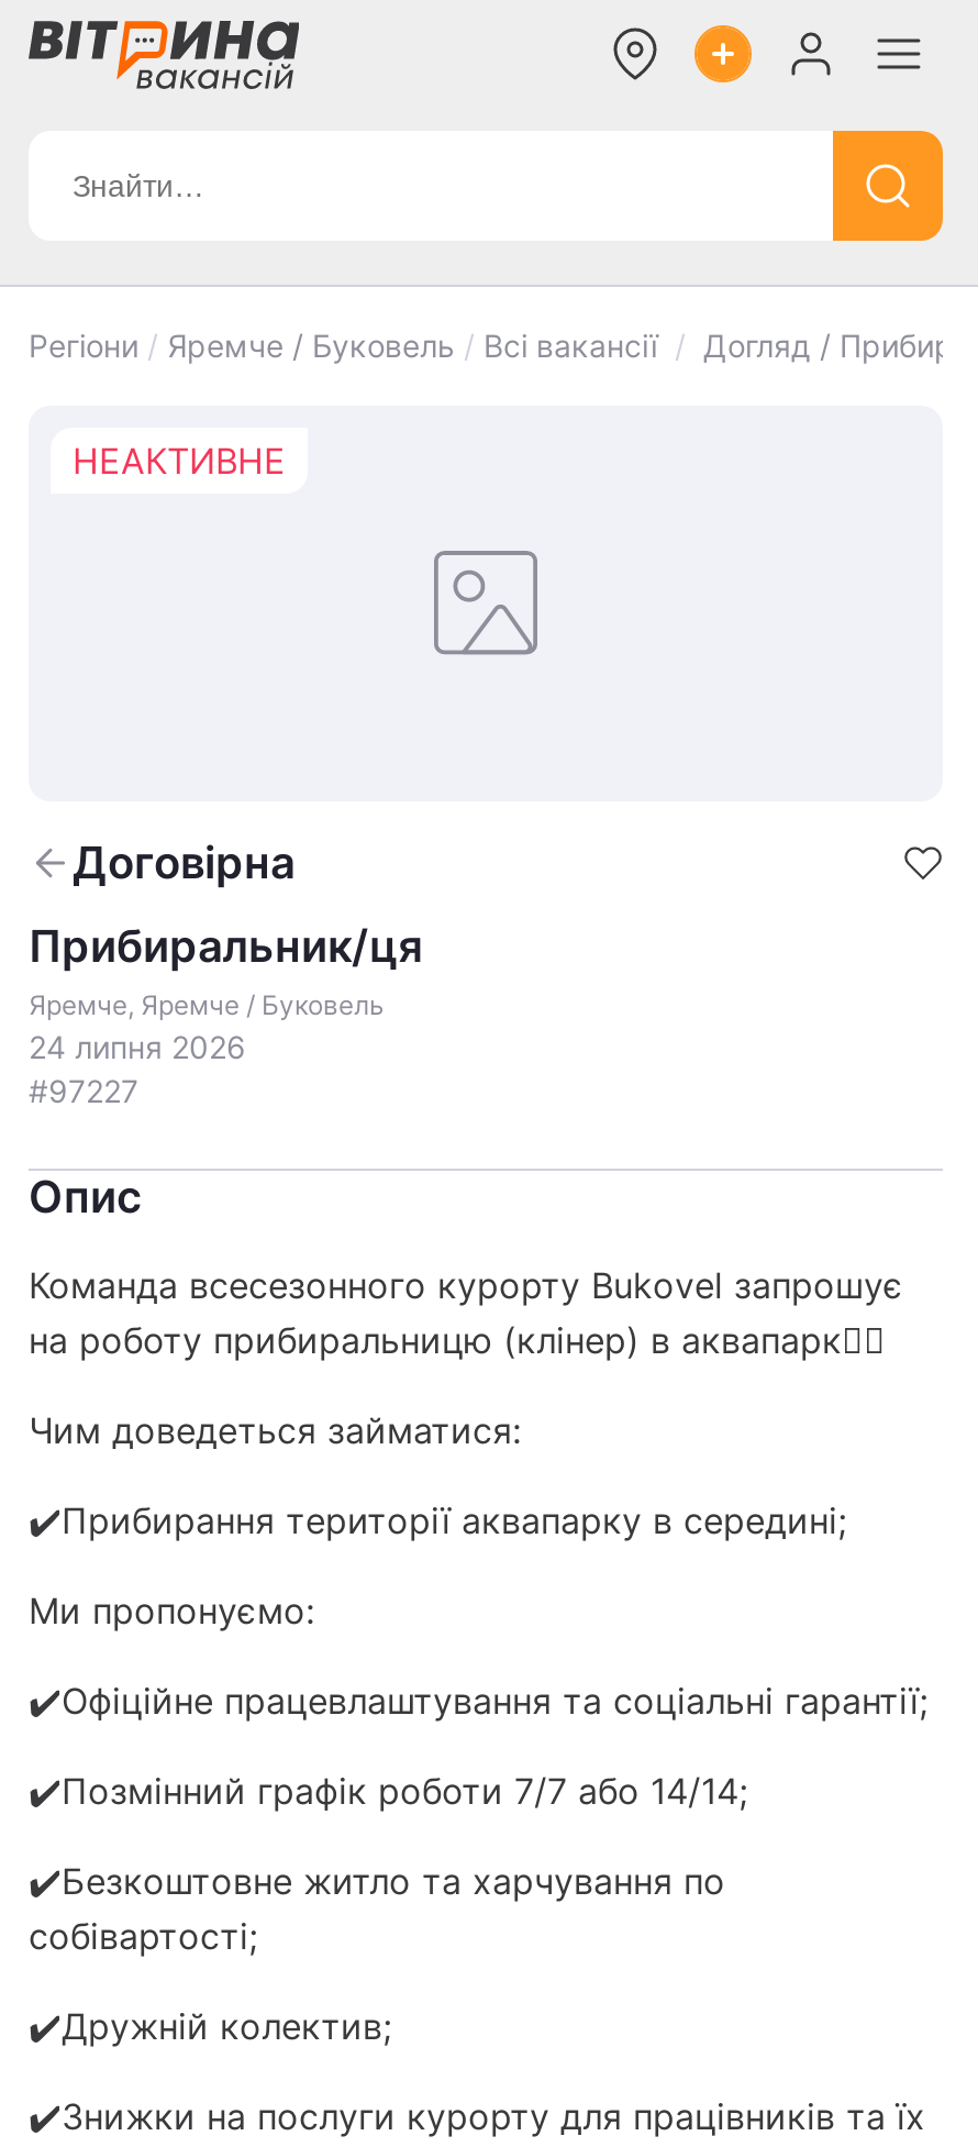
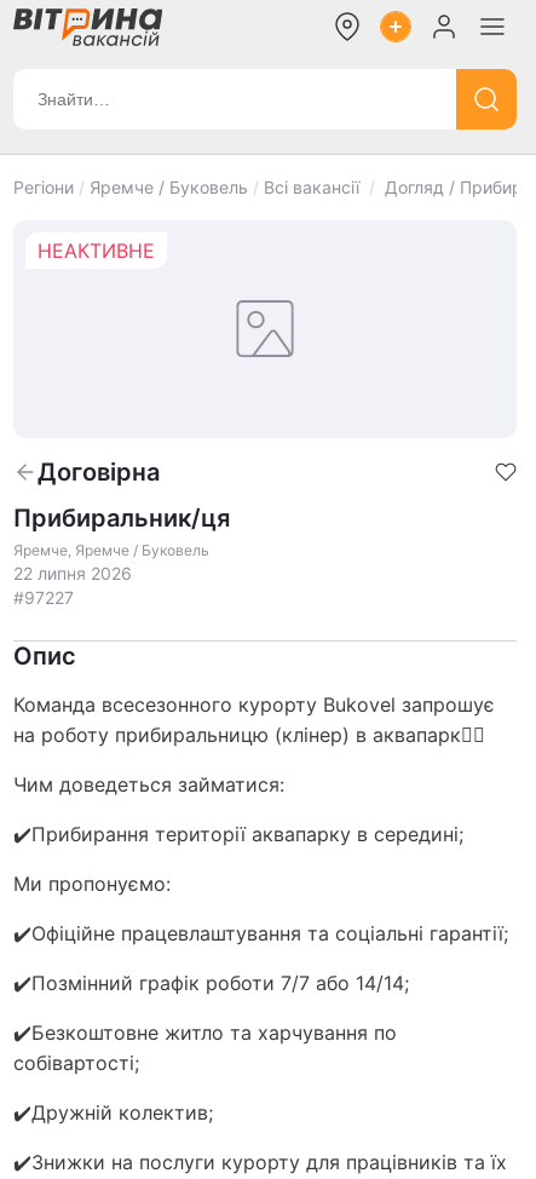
[29,1028,246,1065] 24 липня 2026 -> [13,563,132,583] 22 липня 2026

